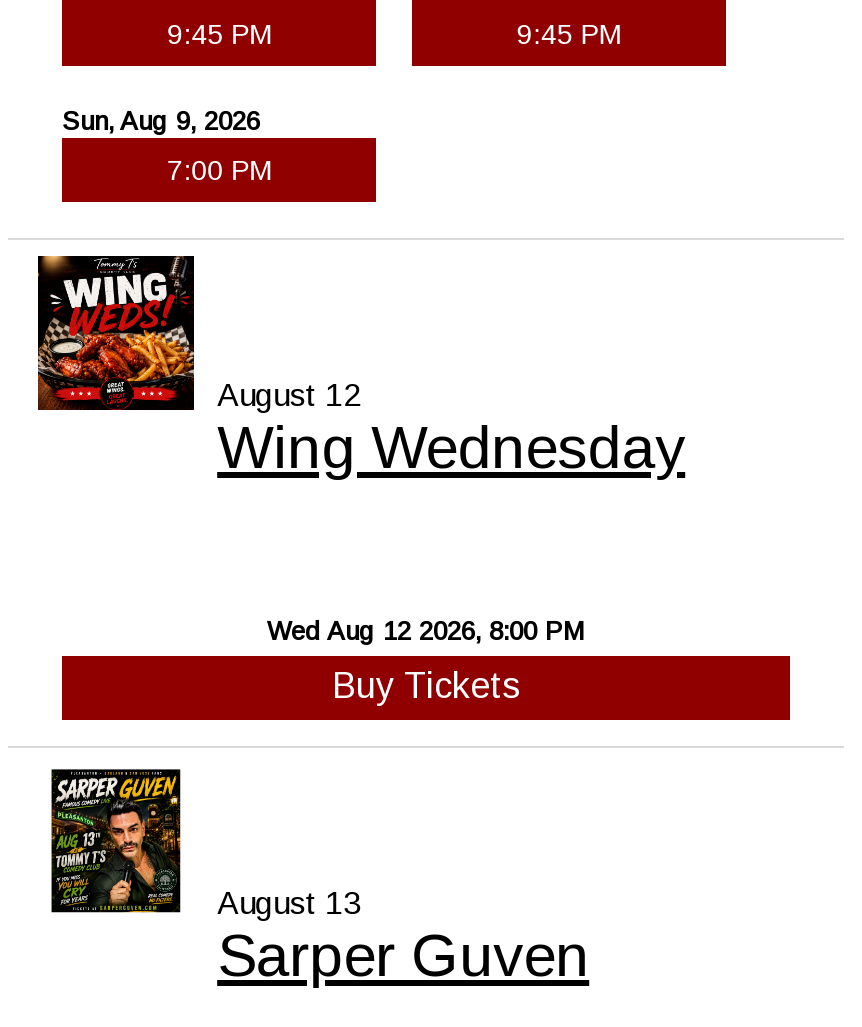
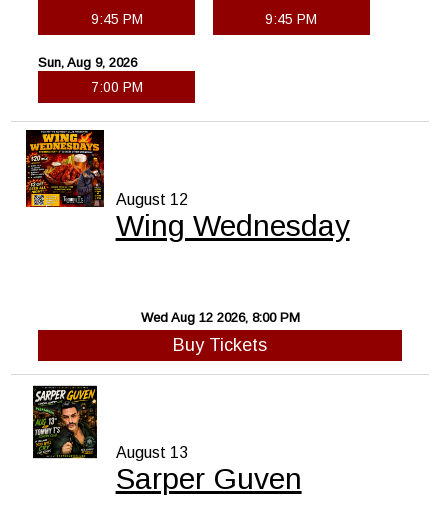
[36,254,196,412] [image] -> [25,129,105,208] [image]

